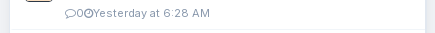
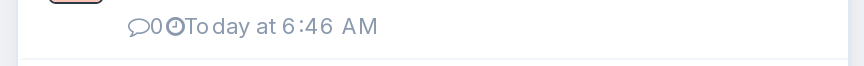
[93,6,210,20] Yesterday at 6:28 AM -> [184,12,378,40] Today at 6:46 AM

